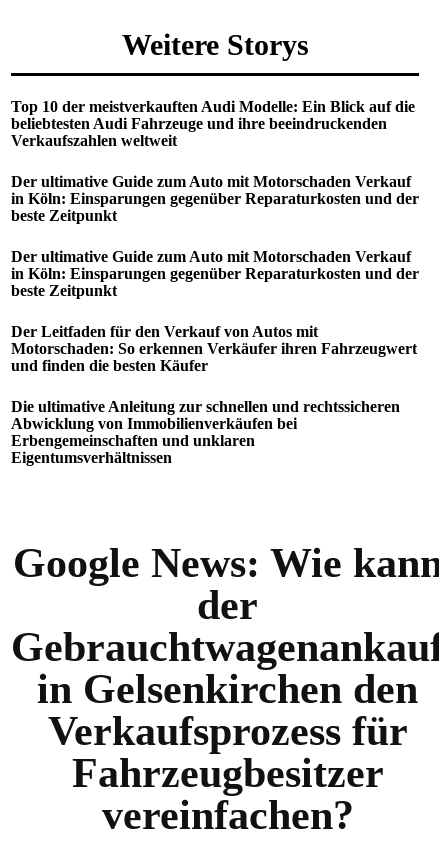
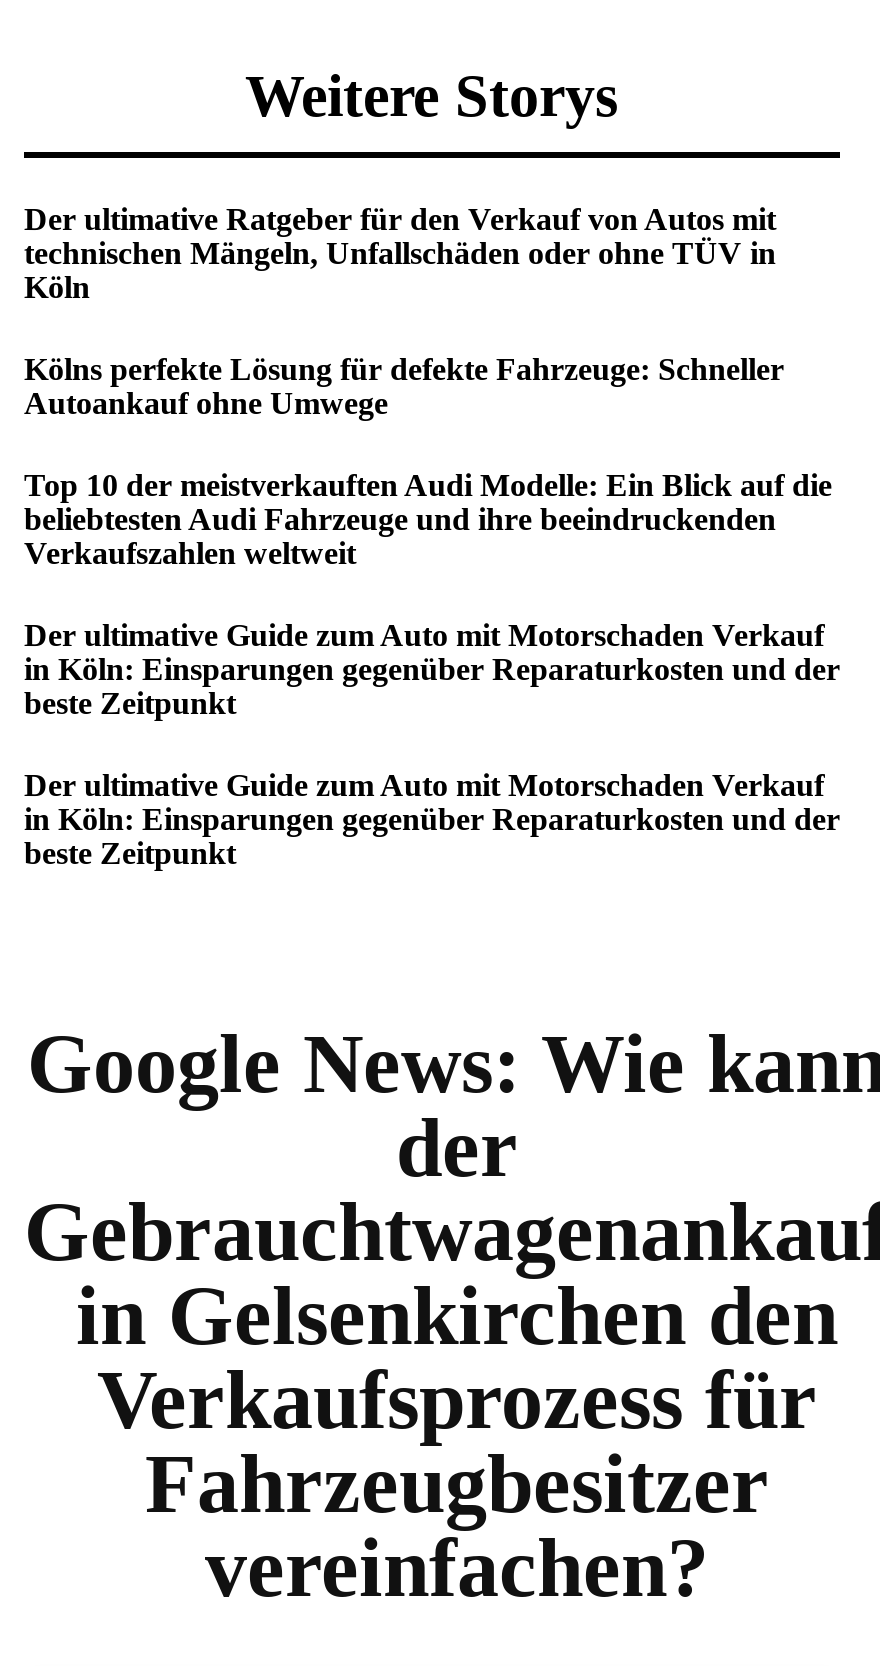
none -> [24,202,784,420] Der ultimative Ratgeber für den Verkauf von Autos mit | technischen Mängeln, Unfallschäden oder ohne TÜV in | Köln | Kölns perfekte Lösung für defekte Fahrzeuge: Schneller | Autoankauf ohne Umwege
moved [11,98,419,299] -> [24,468,840,870]: Top 10 der meistverkauften Audi Modelle: Ein Blick auf die | beliebtesten Audi Fahrzeuge und ihre beeindruckenden | Verkaufszahlen weltweit | ... | in Köln: Einsparungen gegenüber Reparaturkosten und der | beste Zeitpunkt
[11,323,417,466] Der Leitfaden für den Verkauf von Autos mit | Motorschaden: So erkennen Verkäufer ihren Fahrzeugwert | und finden die besten Käufer | Die ultimative Anleitung zur schnellen und rechtssicheren | Abwicklung von Immobilienverkäufen bei | Erbengemeinschaften und unklaren | Eigentumsverhältnissen -> none

